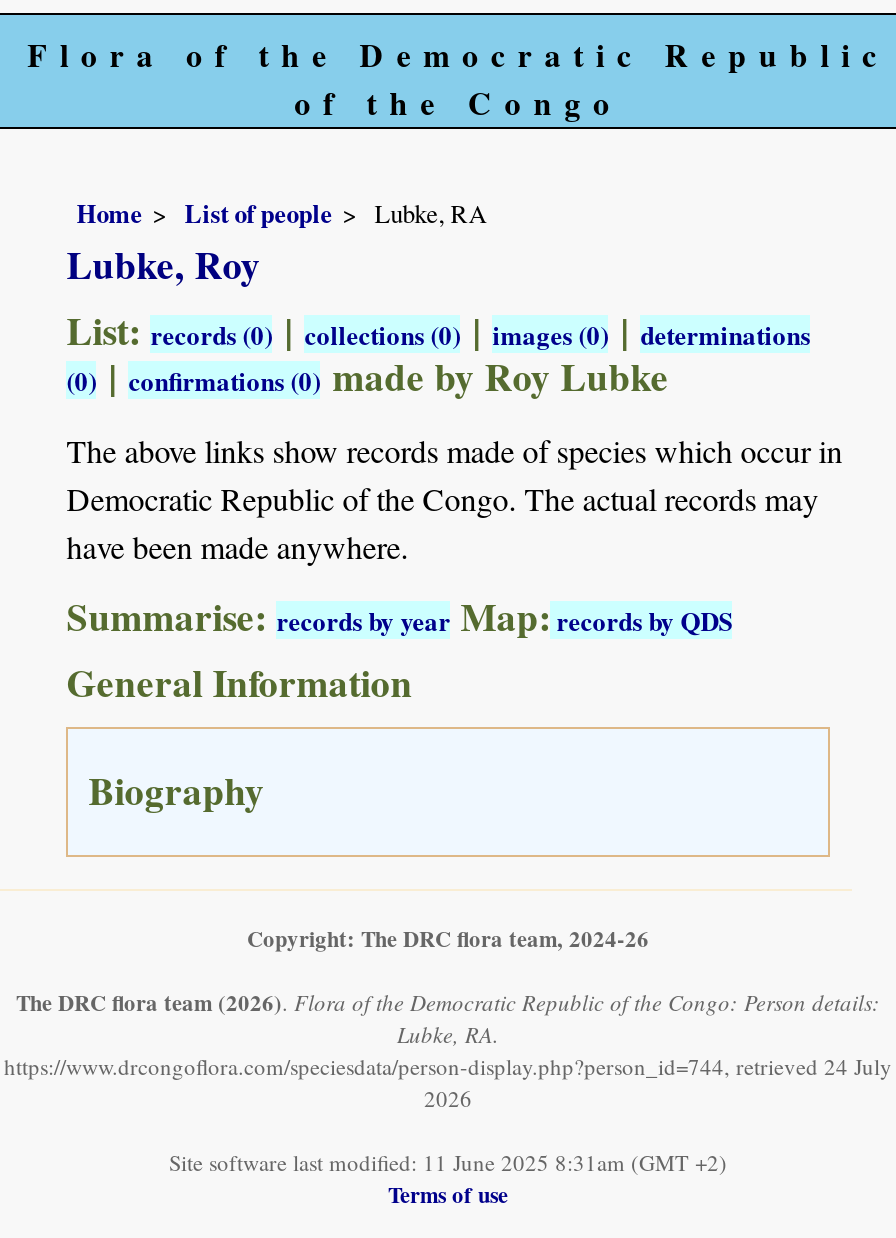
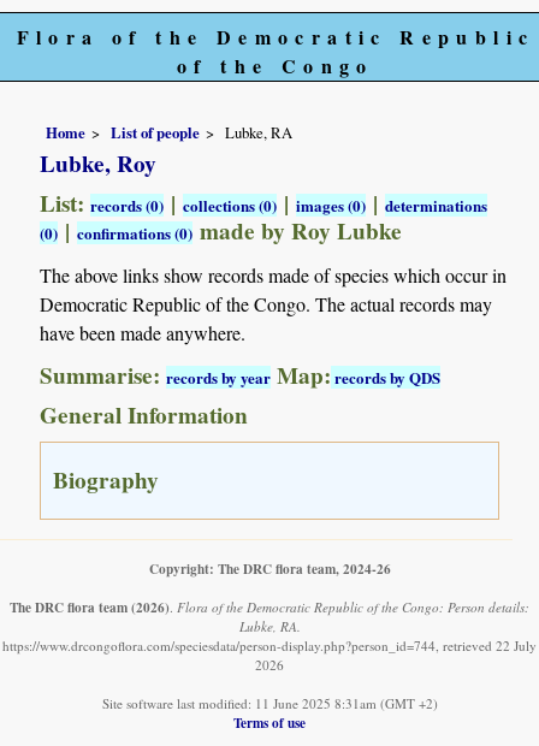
[4,1050,892,1080] https://www.drcongoflora.com/speciesdata/person-display.php?person_id=744, retrieved 24 July -> [2,636,537,654] https://www.drcongoflora.com/speciesdata/person-display.php?person_id=744, retrieved 22 July

